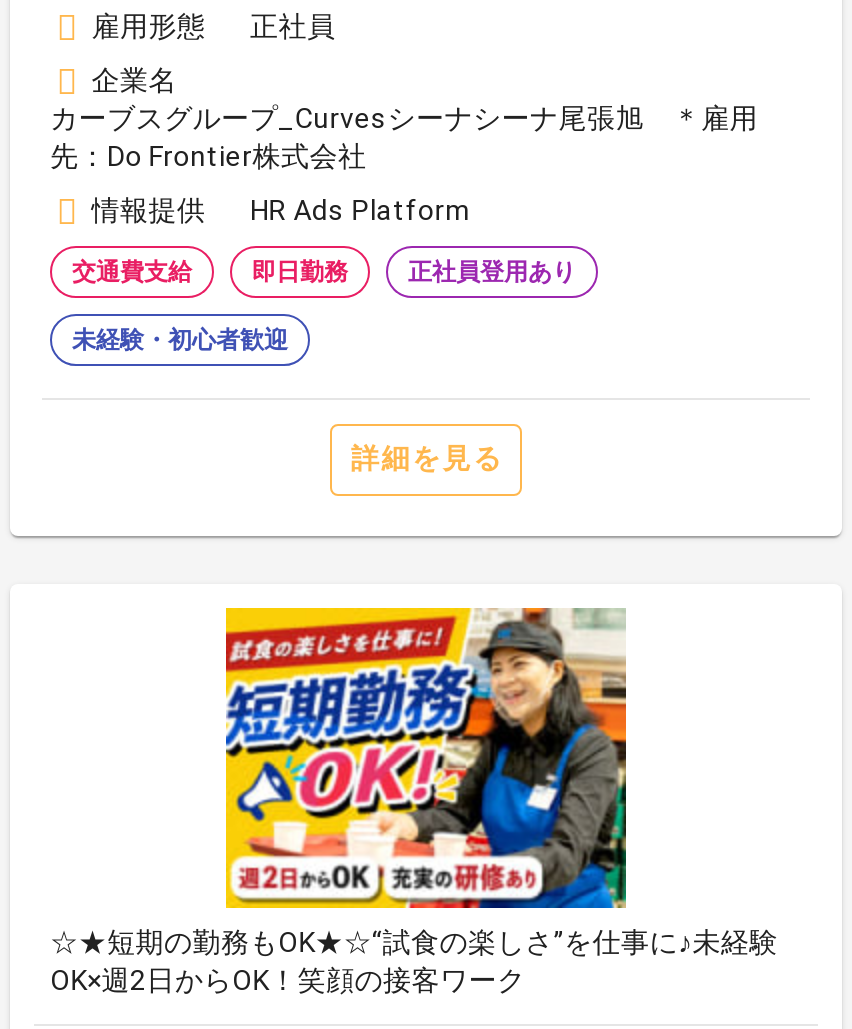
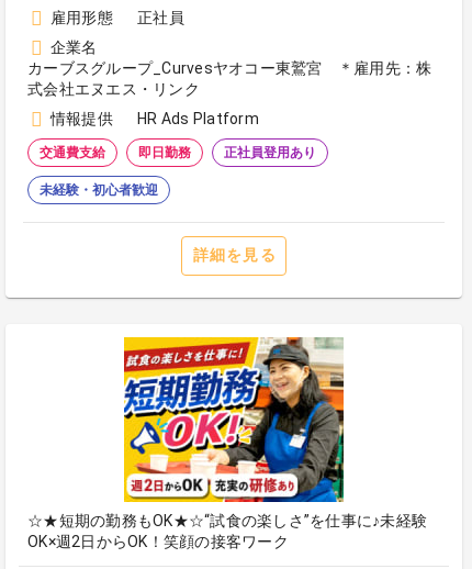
[50,102,758,172] カーブスグループ_Curvesシーナシーナ尾張旭 ＊雇用 | 先：Do Frontier株式会社 -> [27,60,432,98] カーブスグループ_Curvesヤオコー東鷲宮 ＊雇用先：株 | 式会社エヌエス・リンク

